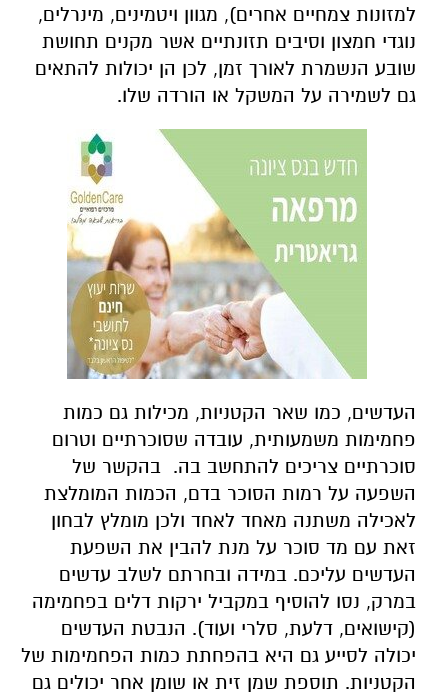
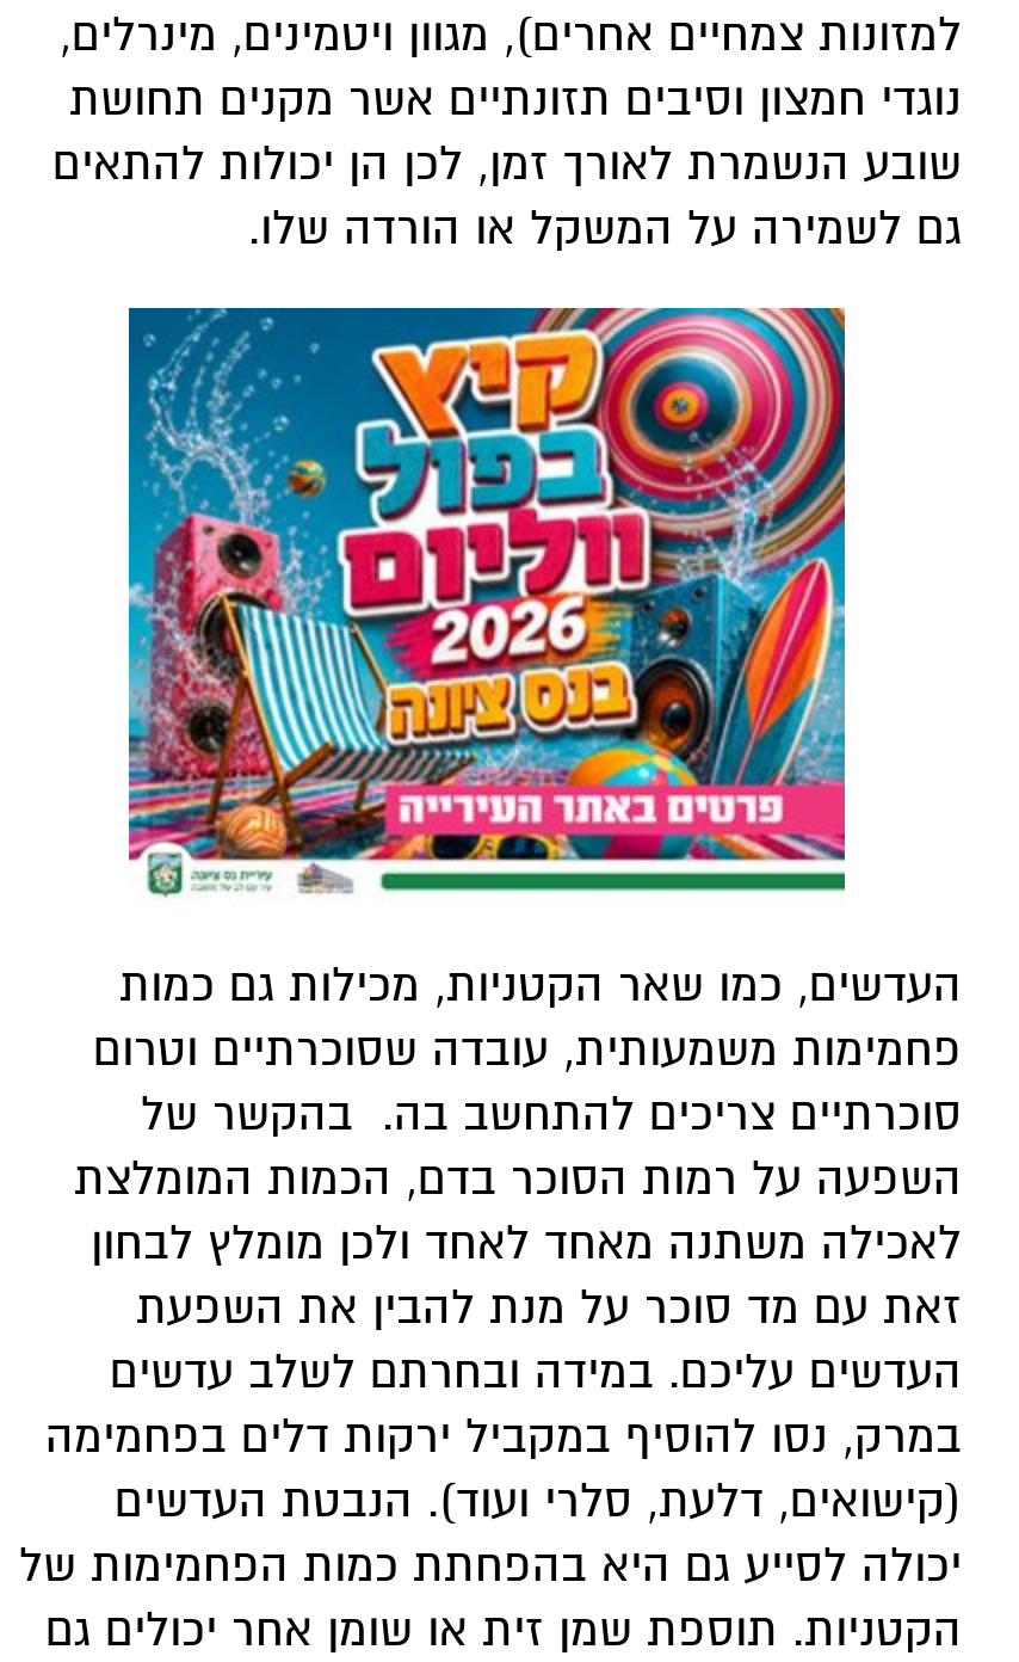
[66,128,368,380] [image] -> [126,306,847,905] [image]

